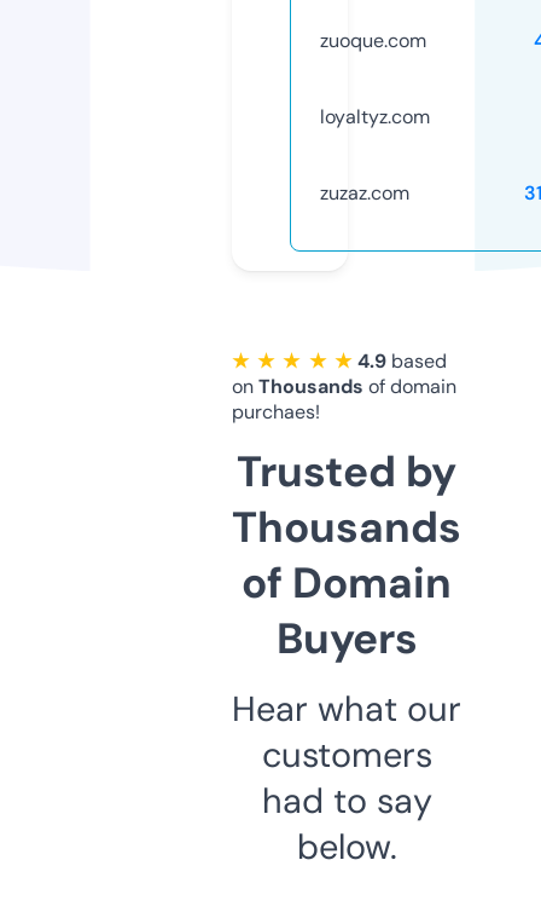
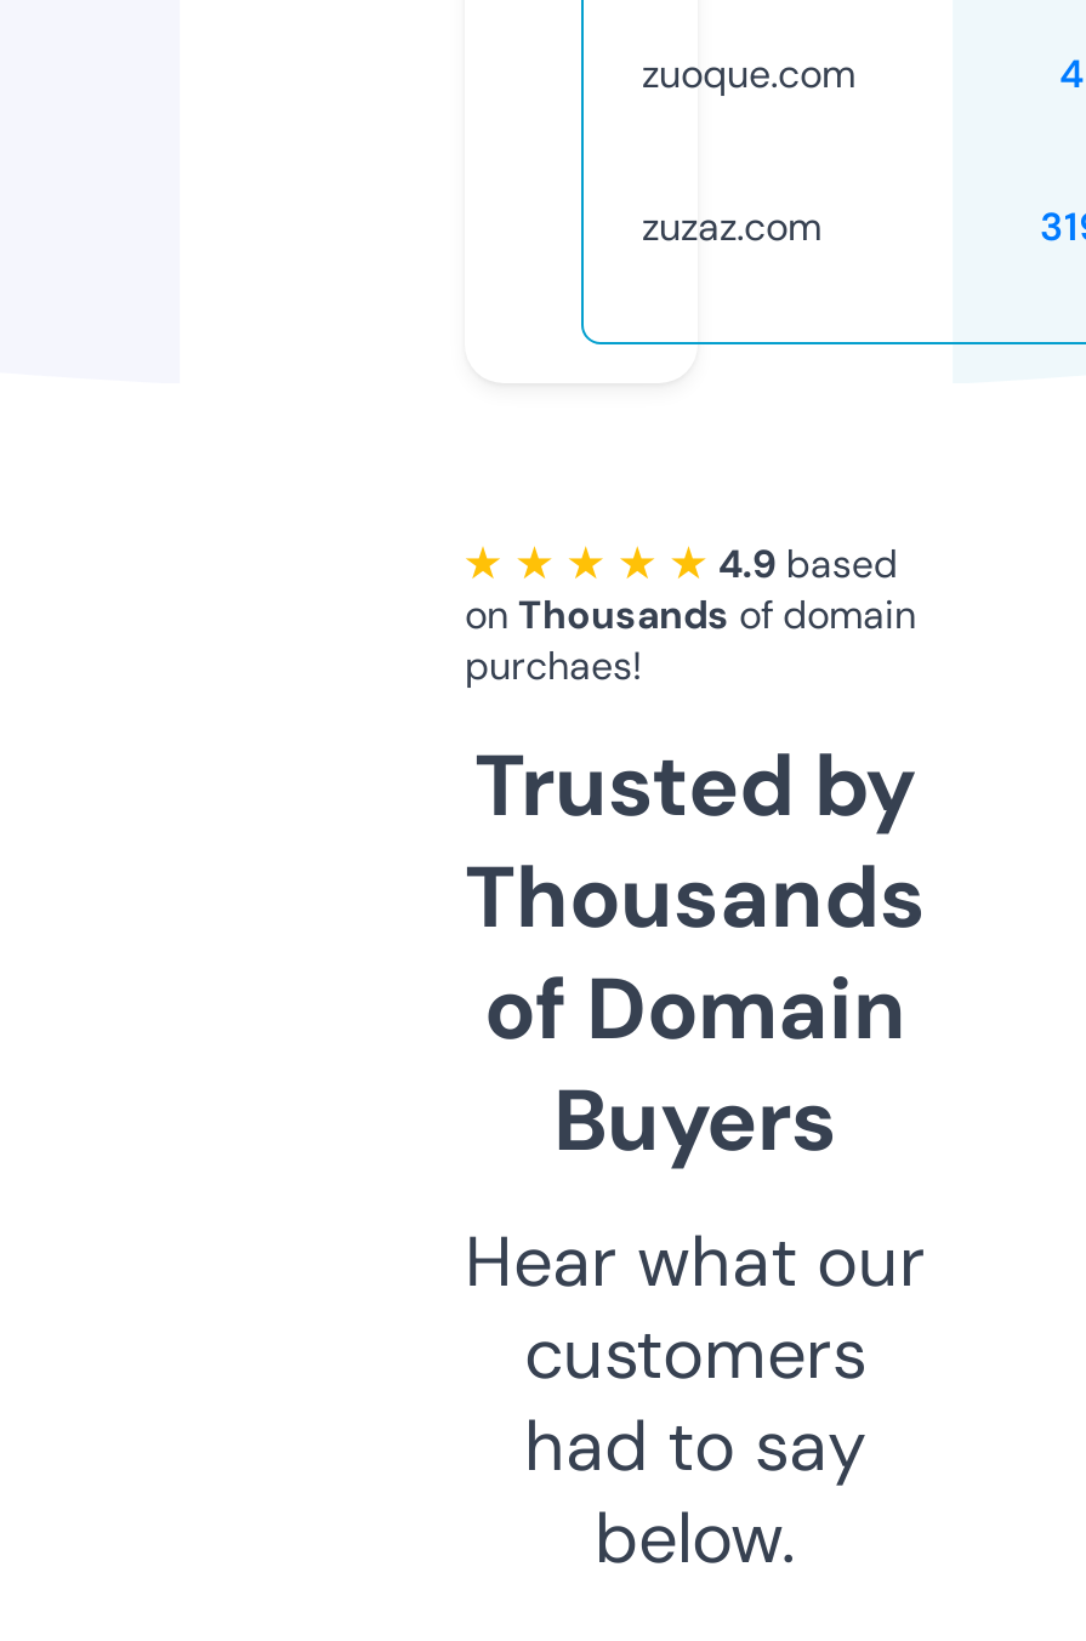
[320,104,430,129] loyaltyz.com -> none

